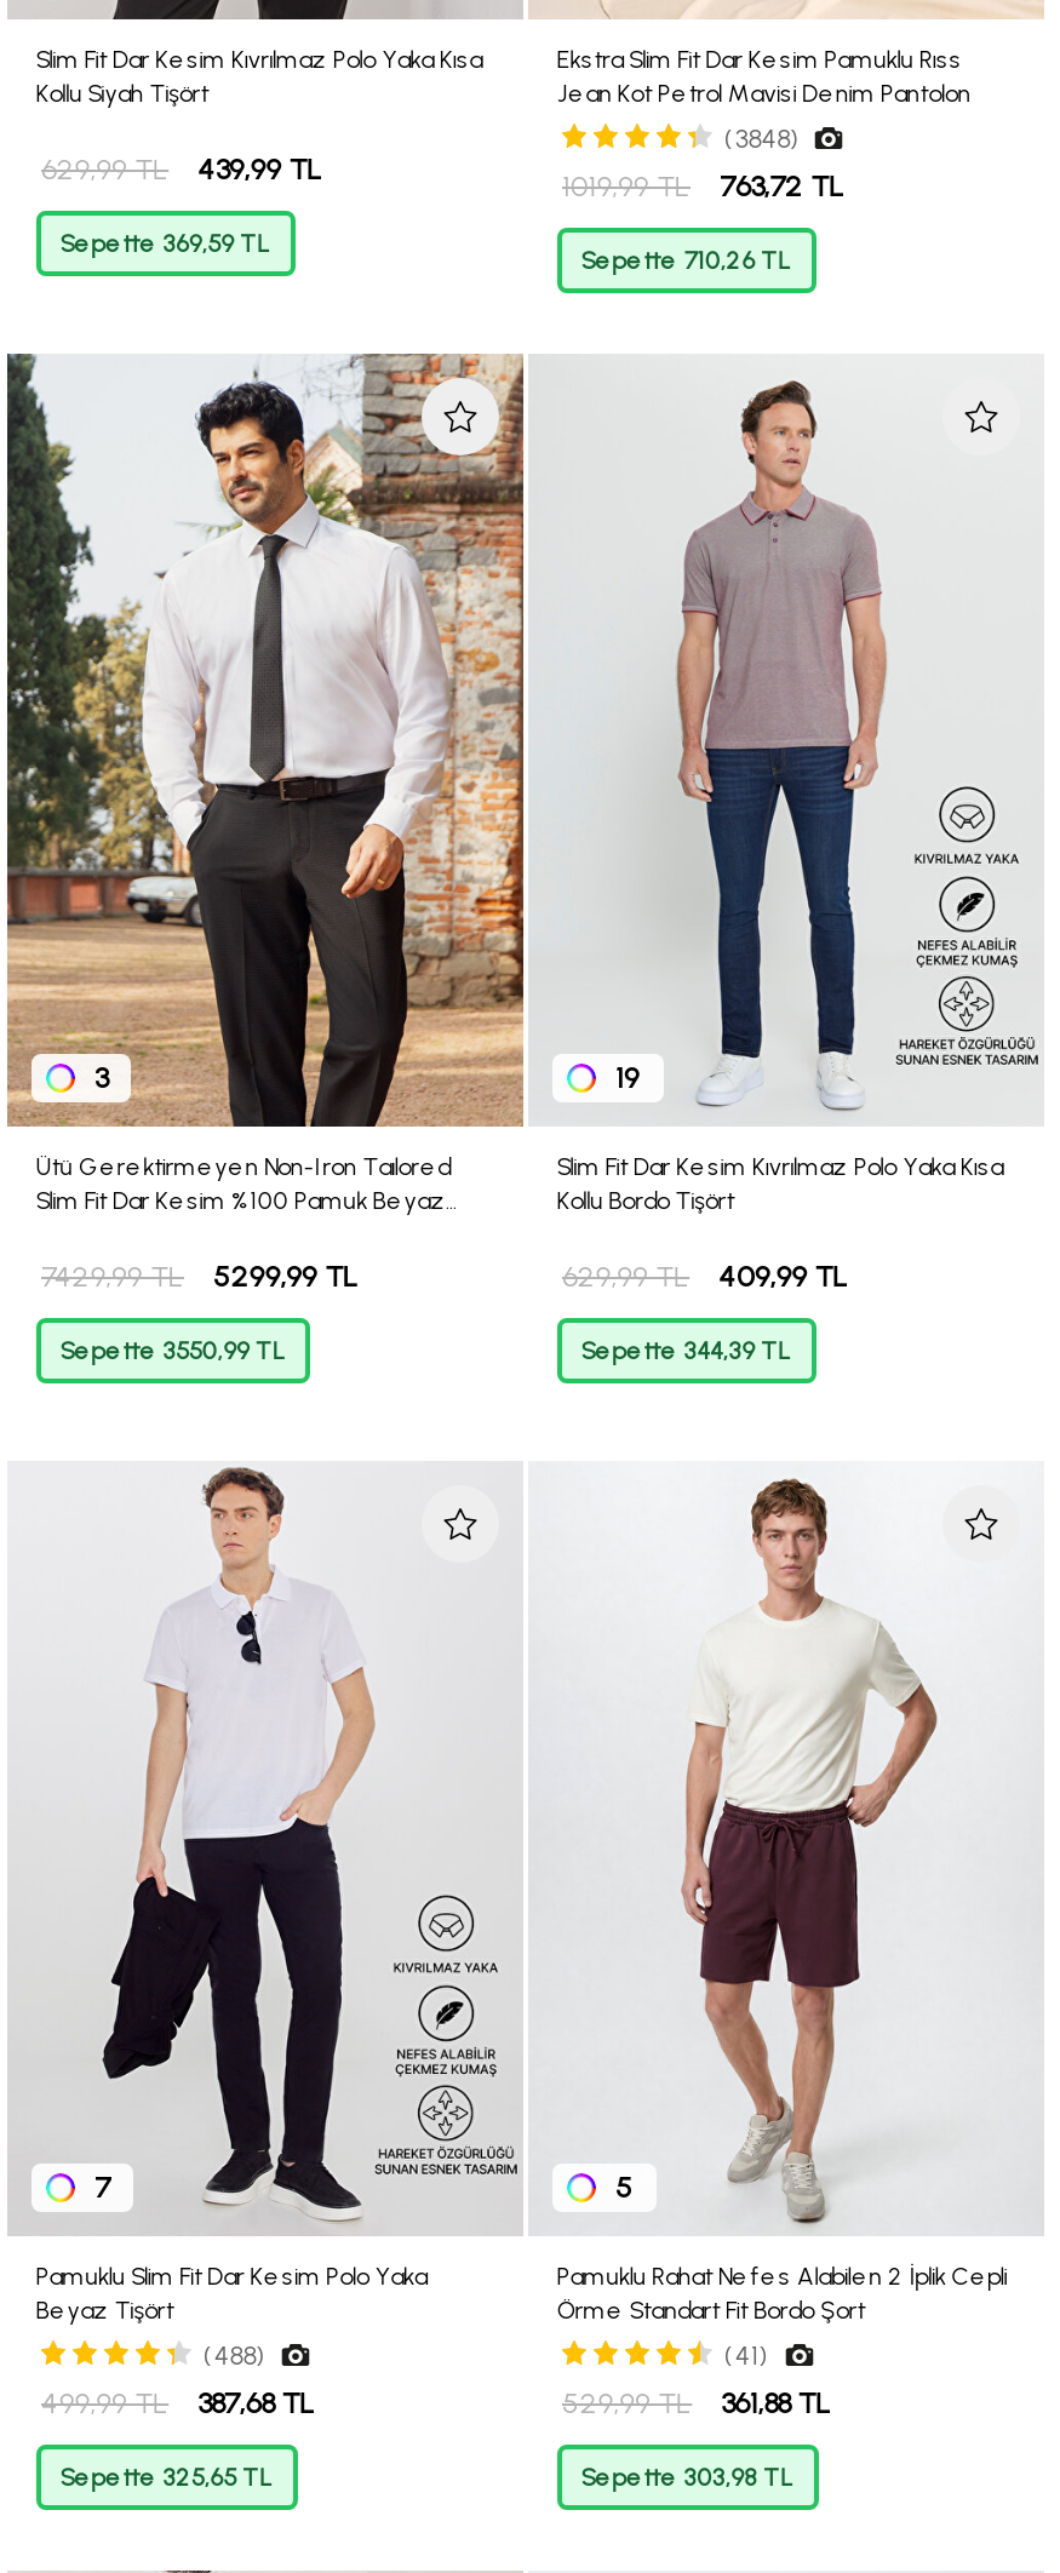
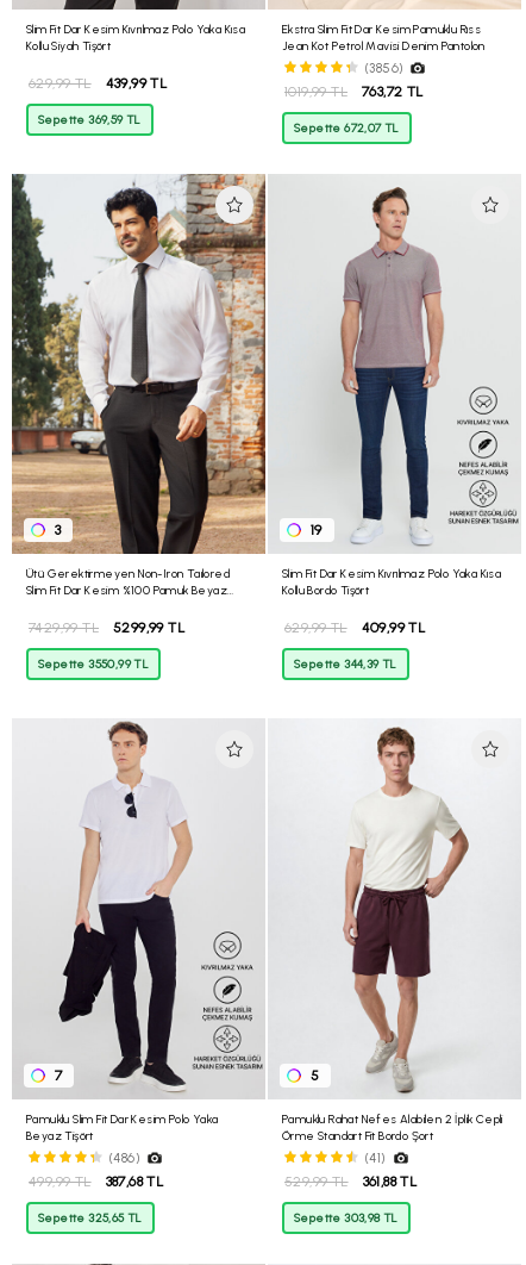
[724,122,801,154] (3848) -> [364,60,404,76] (3856)
[581,243,792,275] Sepette 710,26 TL -> [294,120,400,135] Sepette 672,07 TL
[204,2339,267,2371] (488) -> [108,1150,140,1166] (486)

